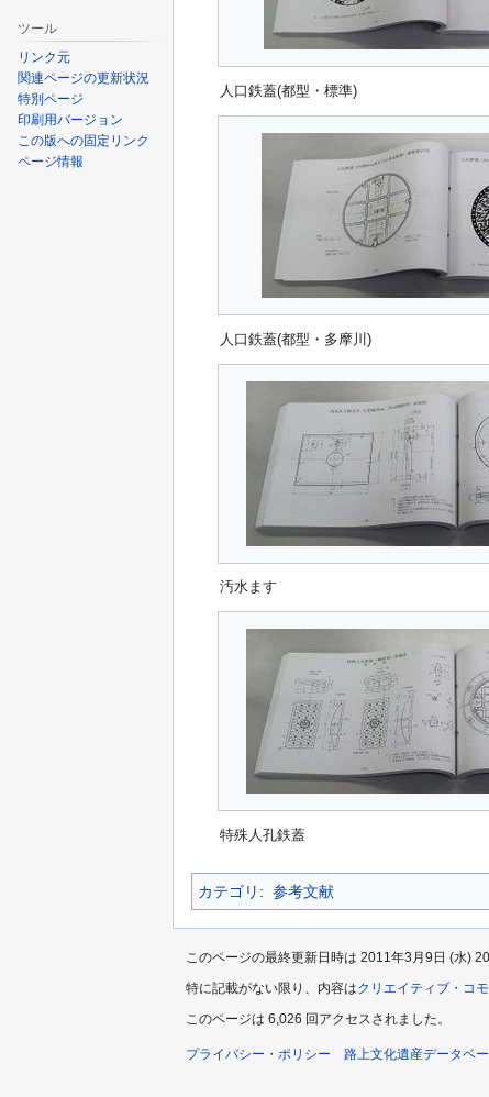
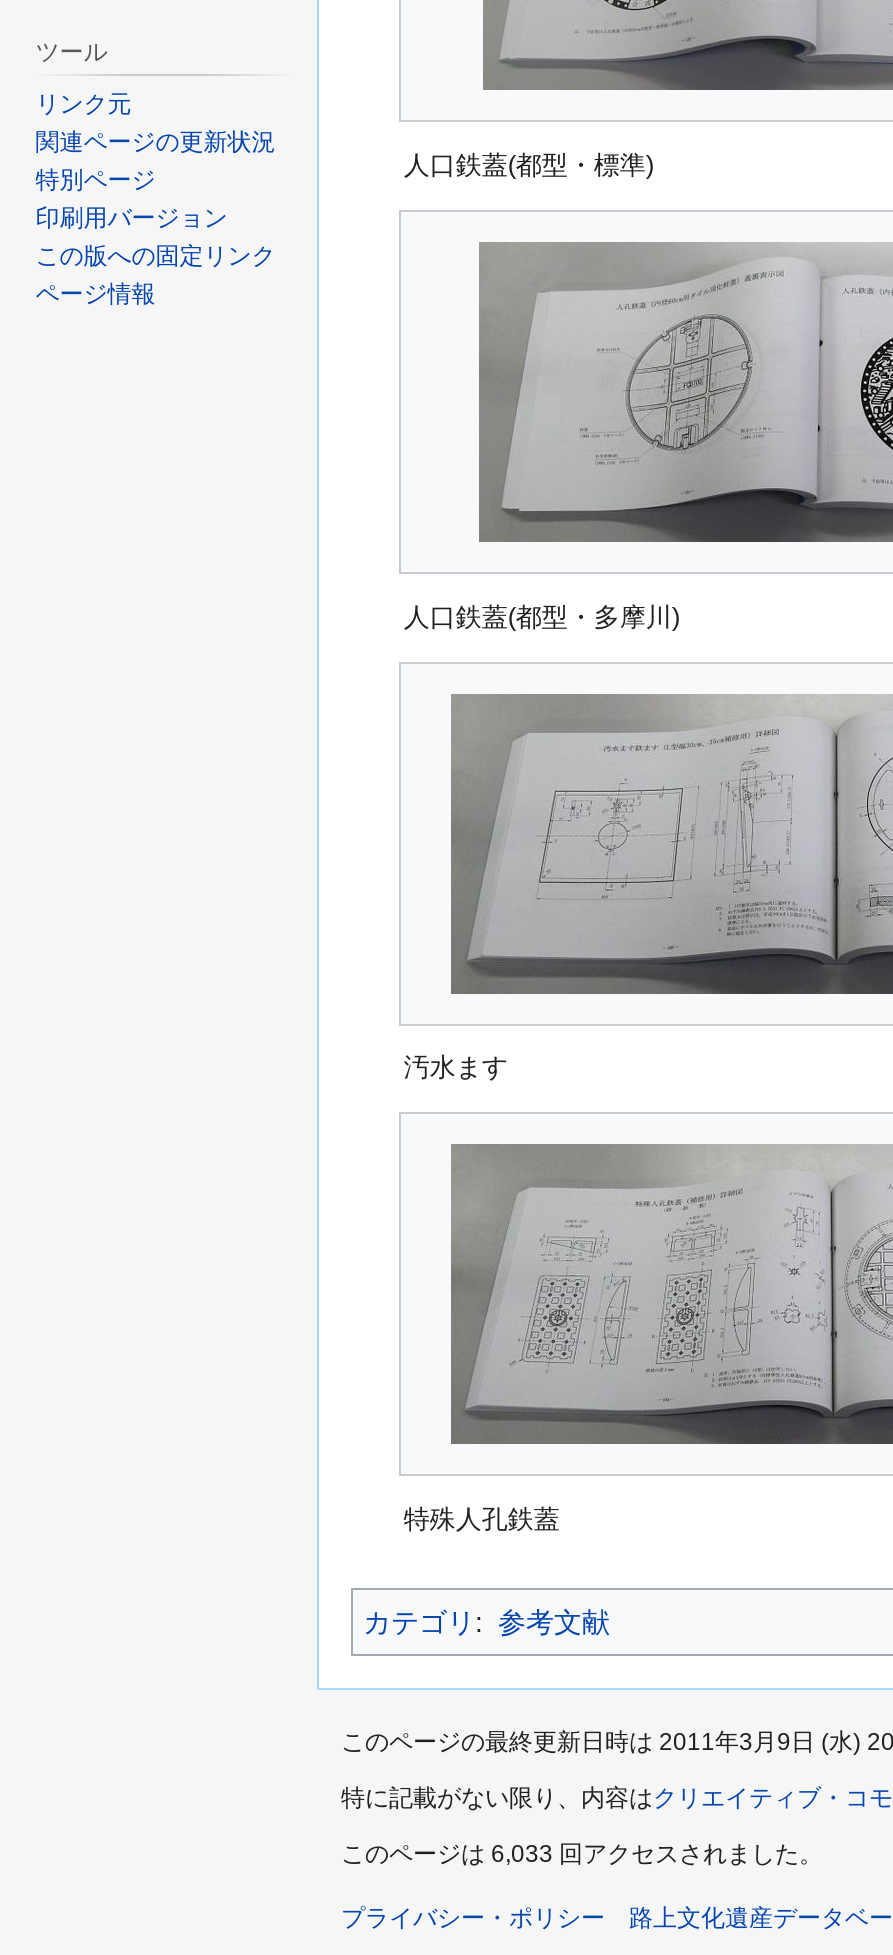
[186,1011,451,1026] このページは 6,026 回アクセスされました。 -> [341,1839,823,1867] このページは 6,033 回アクセスされました。

